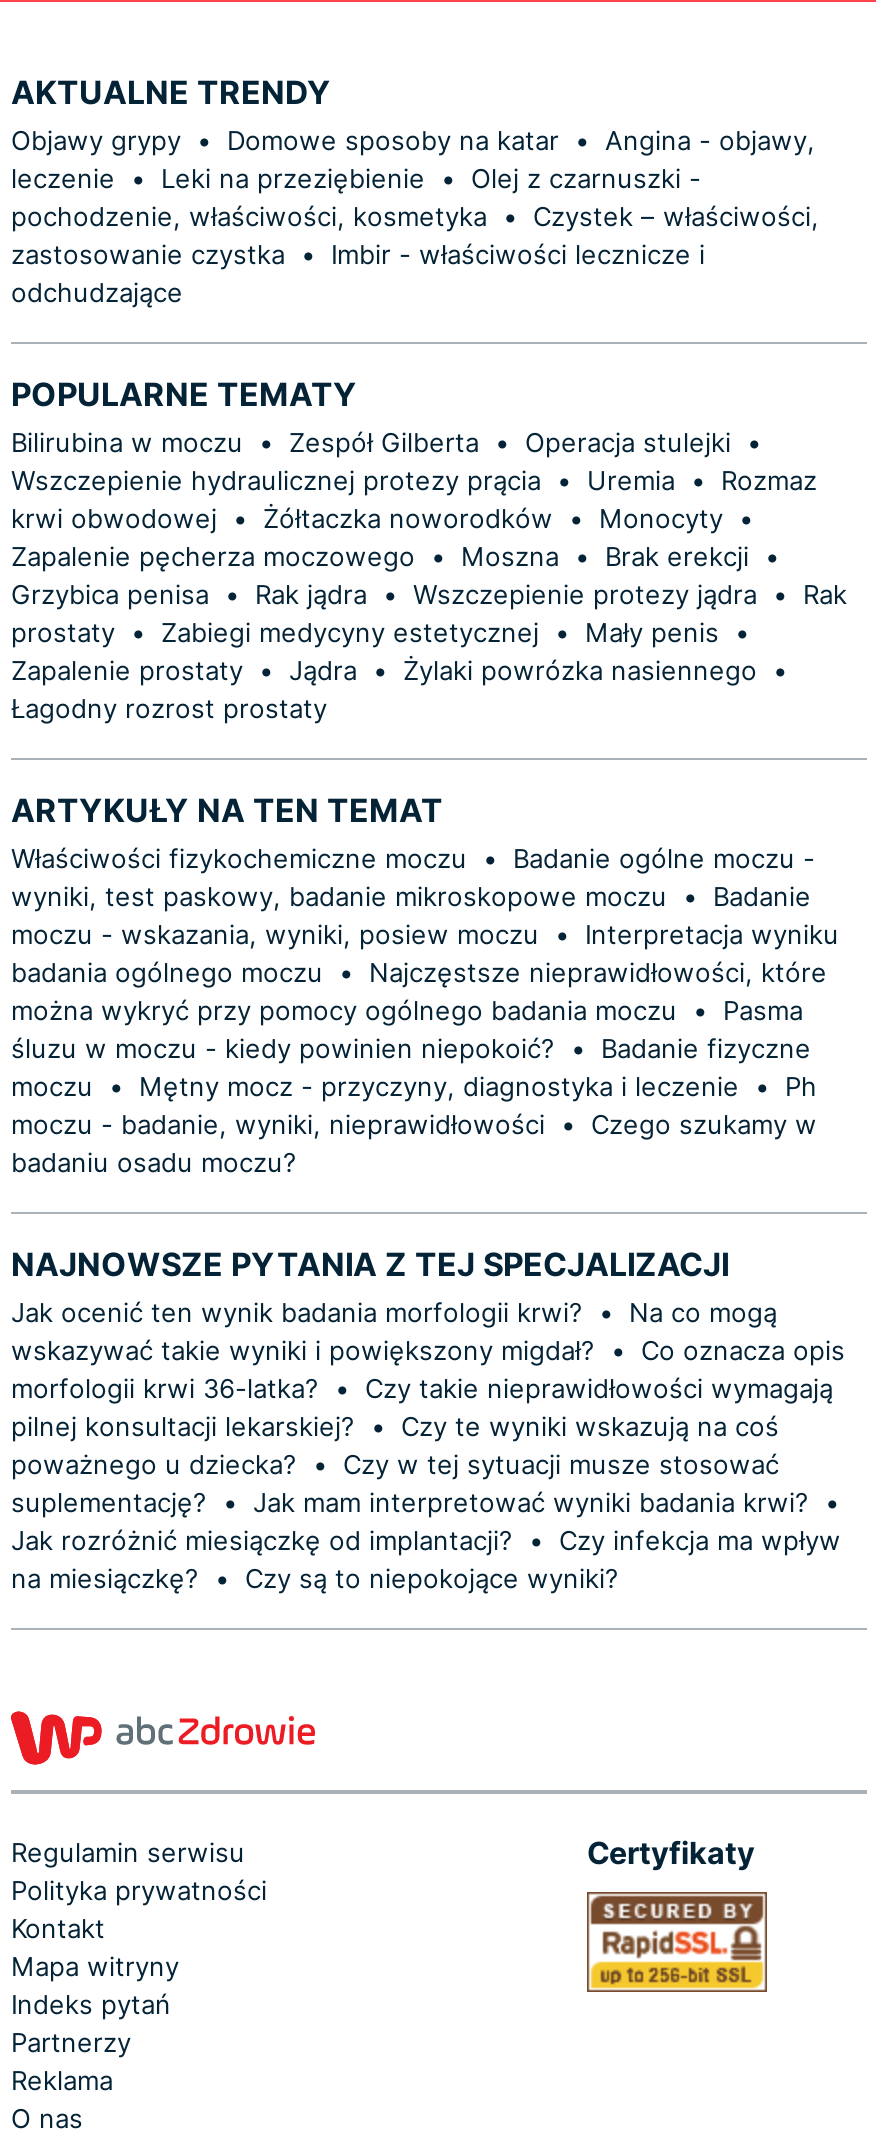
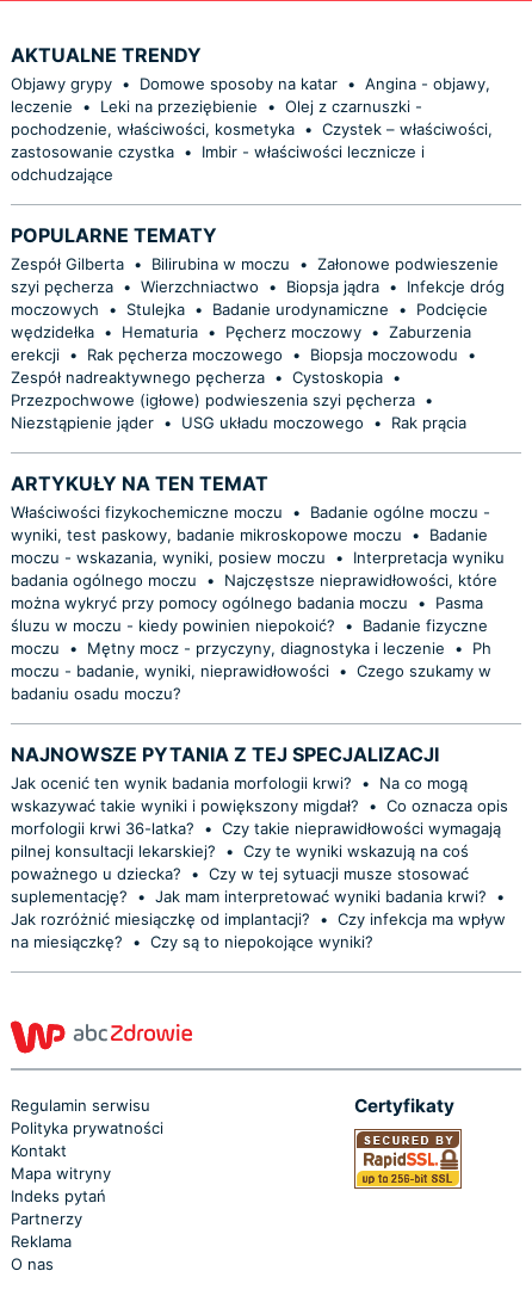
[11,426,847,724] Bilirubina w moczu • Zespół Gilberta • Operacja stulejki • | Wszczepienie hydraulicznej protezy prącia • Uremia • Rozmaz | krwi obwodowej • Żółtaczka noworodków • Monocyty • | Zapalenie pęcherza moczowego • Moszna • Brak erekcji • | Grzybica penisa • Rak jądra • Wszczepienie protezy jądra • Rak | prostaty • Zabiegi medycyny estetycznej • Mały penis • | Zapalenie prostaty • Jądra • Żylaki powrózka nasiennego • | Łagodny rozrost prostaty -> [11,254,505,432] Zespół Gilberta • Bilirubina w moczu • Załonowe podwieszenie | szyi pęcherza • Wierzchniactwo • Biopsja jądra • Infekcje dróg | moczowych • Stulejka • Badanie urodynamiczne • Podcięcie | wędzidełka • Hematuria • Pęcherz moczowy • Zaburzenia | erekcji • Rak pęcherza moczowego • Biopsja moczowodu • | Zespół nadreaktywnego pęcherza • Cystoskopia • | Przezpochwowe (igłowe) podwieszenia szyi pęcherza • | Niezstąpienie jąder • USG układu moczowego • Rak prącia

